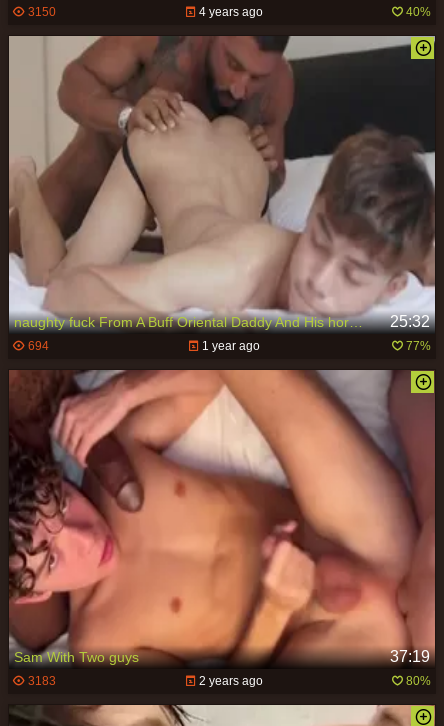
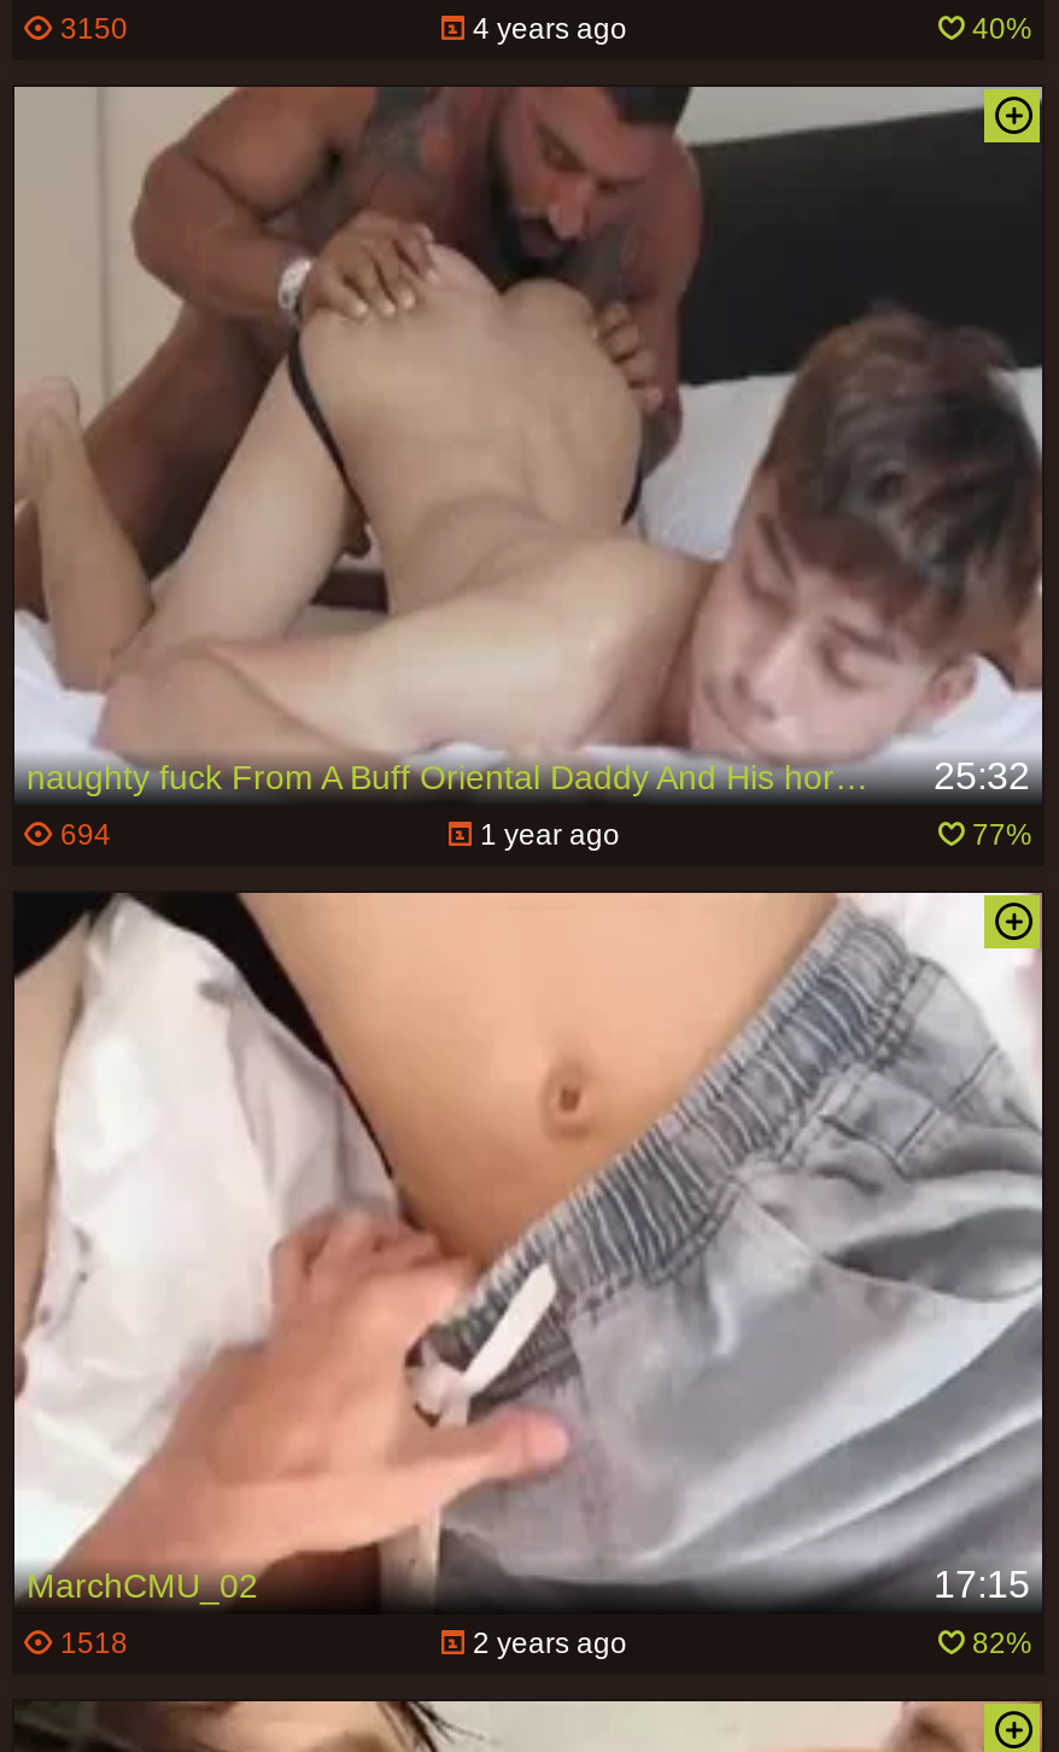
[9,369,435,666] [image] | Sam With Two guys | 37:19 -> [12,890,1045,1605] [image] | MarchCMU_02 | 17:15
[25,673,56,687] 3183 -> [53,1625,128,1659] 1518
[406,673,431,687] 80% -> [972,1625,1032,1659] 82%

